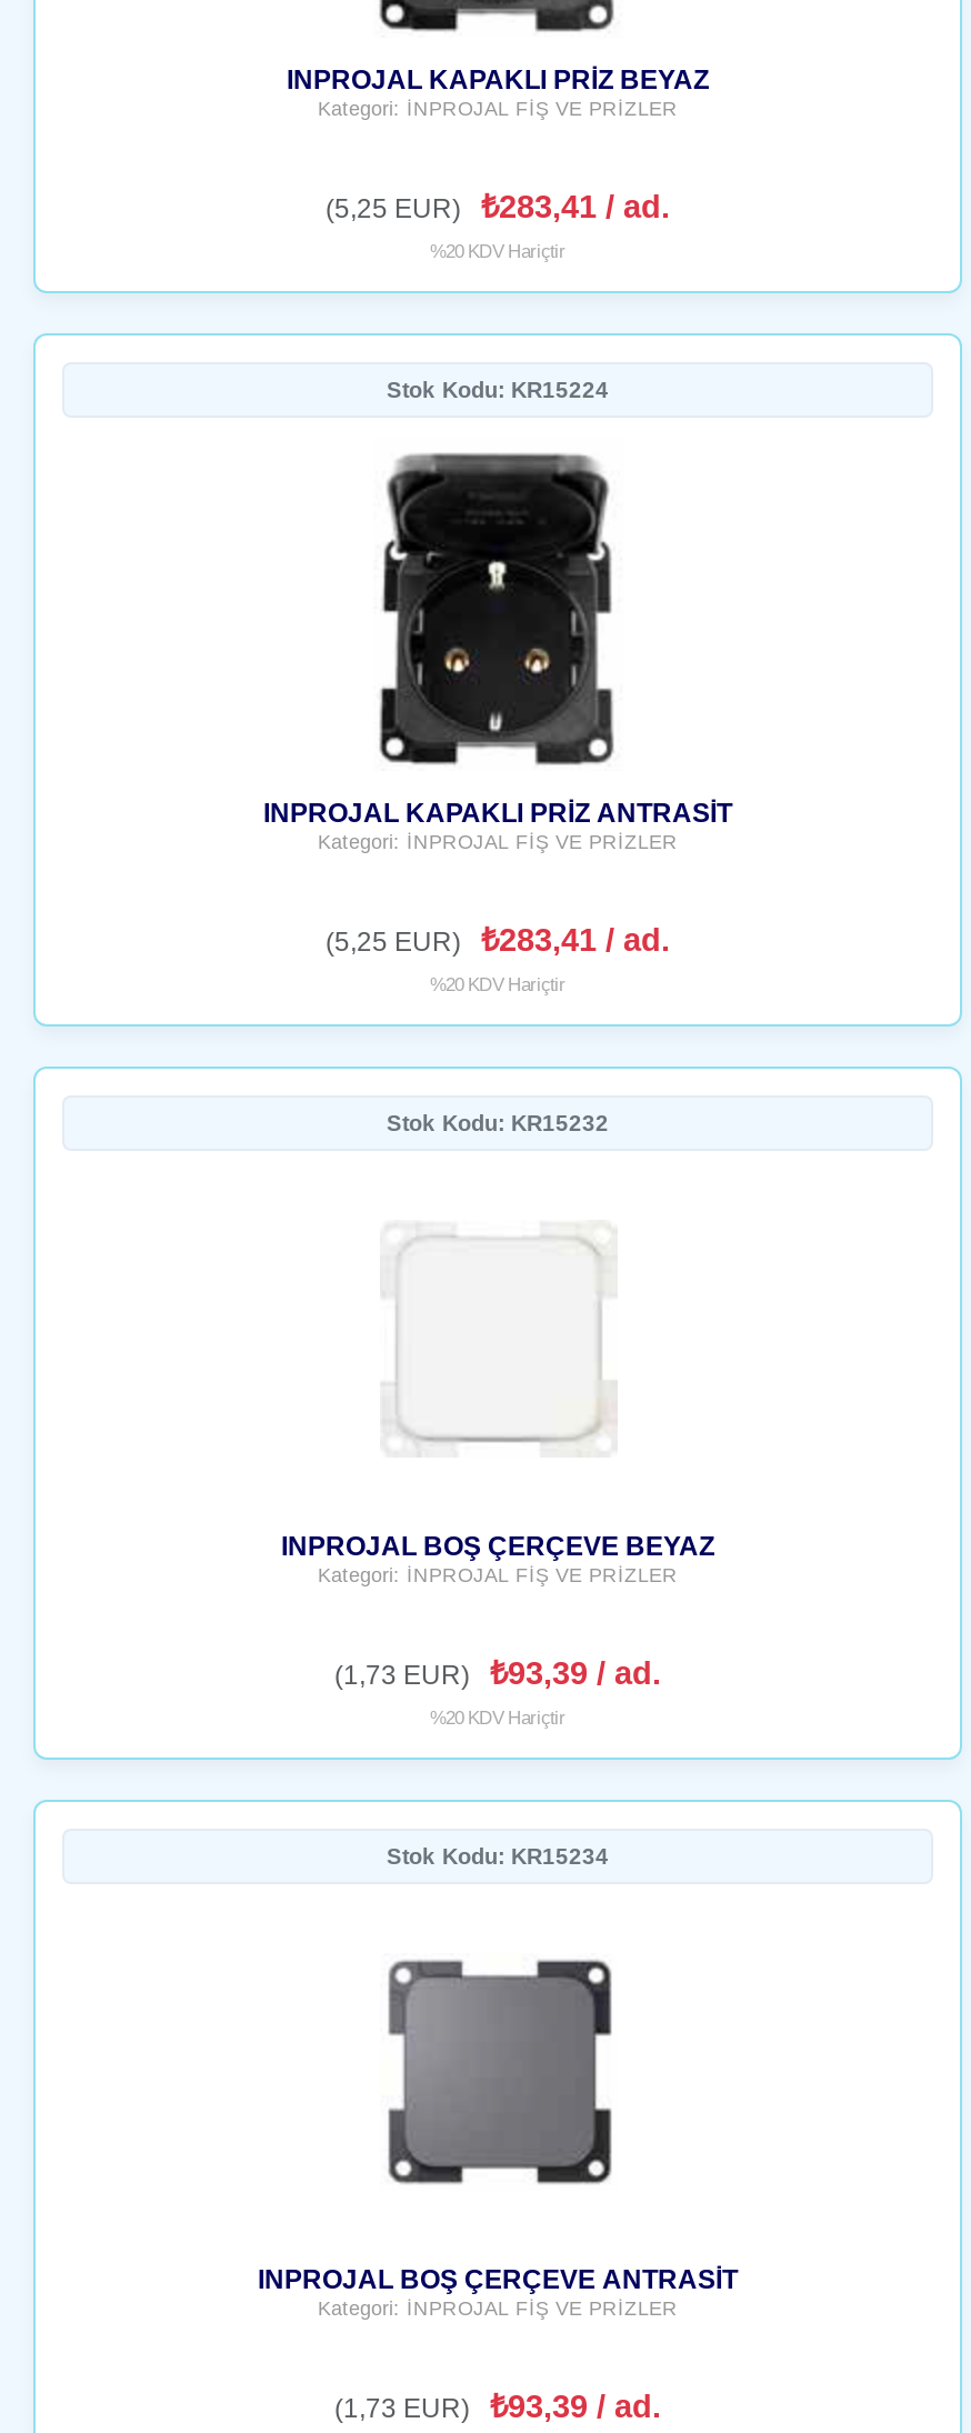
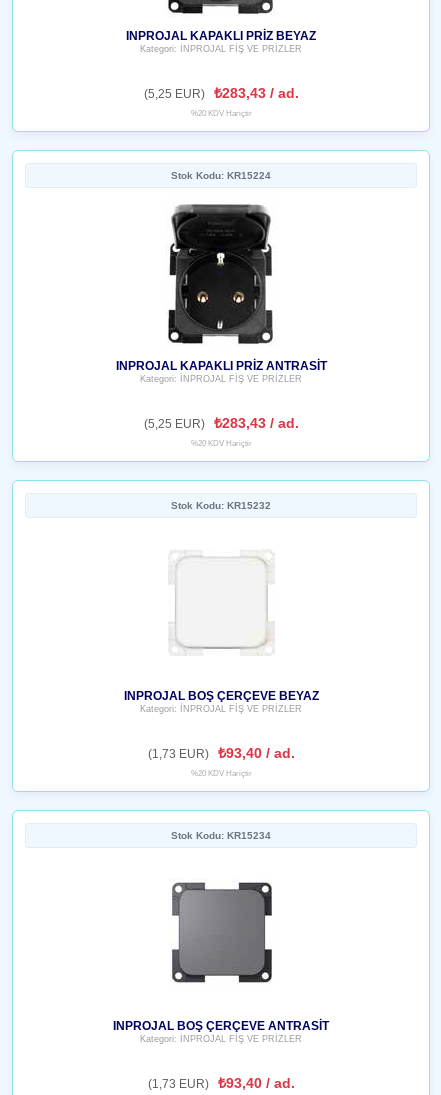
[326,189,670,224] (5,25 EUR) ₺283,41 / ad. -> [143,85,298,101] (5,25 EUR) ₺283,43 / ad.
[326,922,670,958] (5,25 EUR) ₺283,41 / ad. -> [143,415,298,431] (5,25 EUR) ₺283,43 / ad.
[334,1655,661,1691] (1,73 EUR) ₺93,39 / ad. -> [147,745,294,761] (1,73 EUR) ₺93,40 / ad.
[334,2389,661,2424] (1,73 EUR) ₺93,39 / ad. -> [147,1075,294,1091] (1,73 EUR) ₺93,40 / ad.

